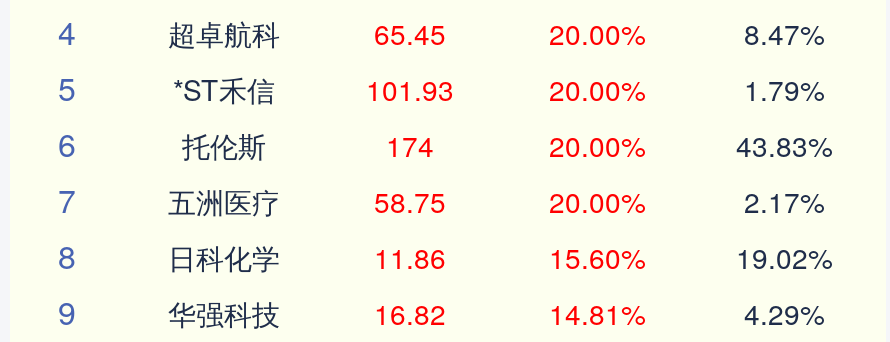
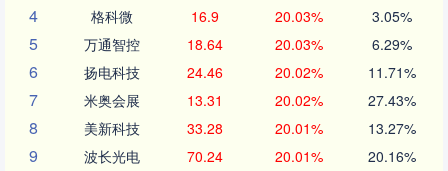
[168,12,824,52] 超卓航科 | 65.45 | 20.00% | 8.47% -> [91,6,412,26] 格科微 | 16.9 | 20.03% | 3.05%
[173,68,824,108] *ST禾信 | 101.93 | 20.00% | 1.79% -> [84,34,412,54] 万通智控 | 18.64 | 20.03% | 6.29%
[182,124,832,164] 托伦斯 | 174 | 20.00% | 43.83% -> [84,62,416,82] 扬电科技 | 24.46 | 20.02% | 11.71%
[168,180,824,220] 五洲医疗 | 58.75 | 20.00% | 2.17% -> [84,90,416,110] 米奥会展 | 13.31 | 20.02% | 27.43%
[168,236,832,276] 日科化学 | 11.86 | 15.60% | 19.02% -> [84,118,416,138] 美新科技 | 33.28 | 20.01% | 13.27%
[168,292,824,332] 华强科技 | 16.82 | 14.81% | 4.29% -> [84,146,416,166] 波长光电 | 70.24 | 20.01% | 20.16%

